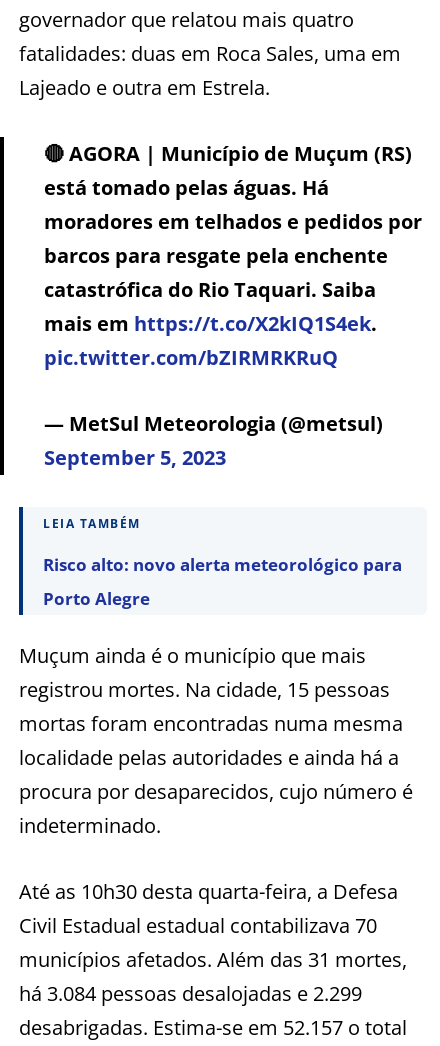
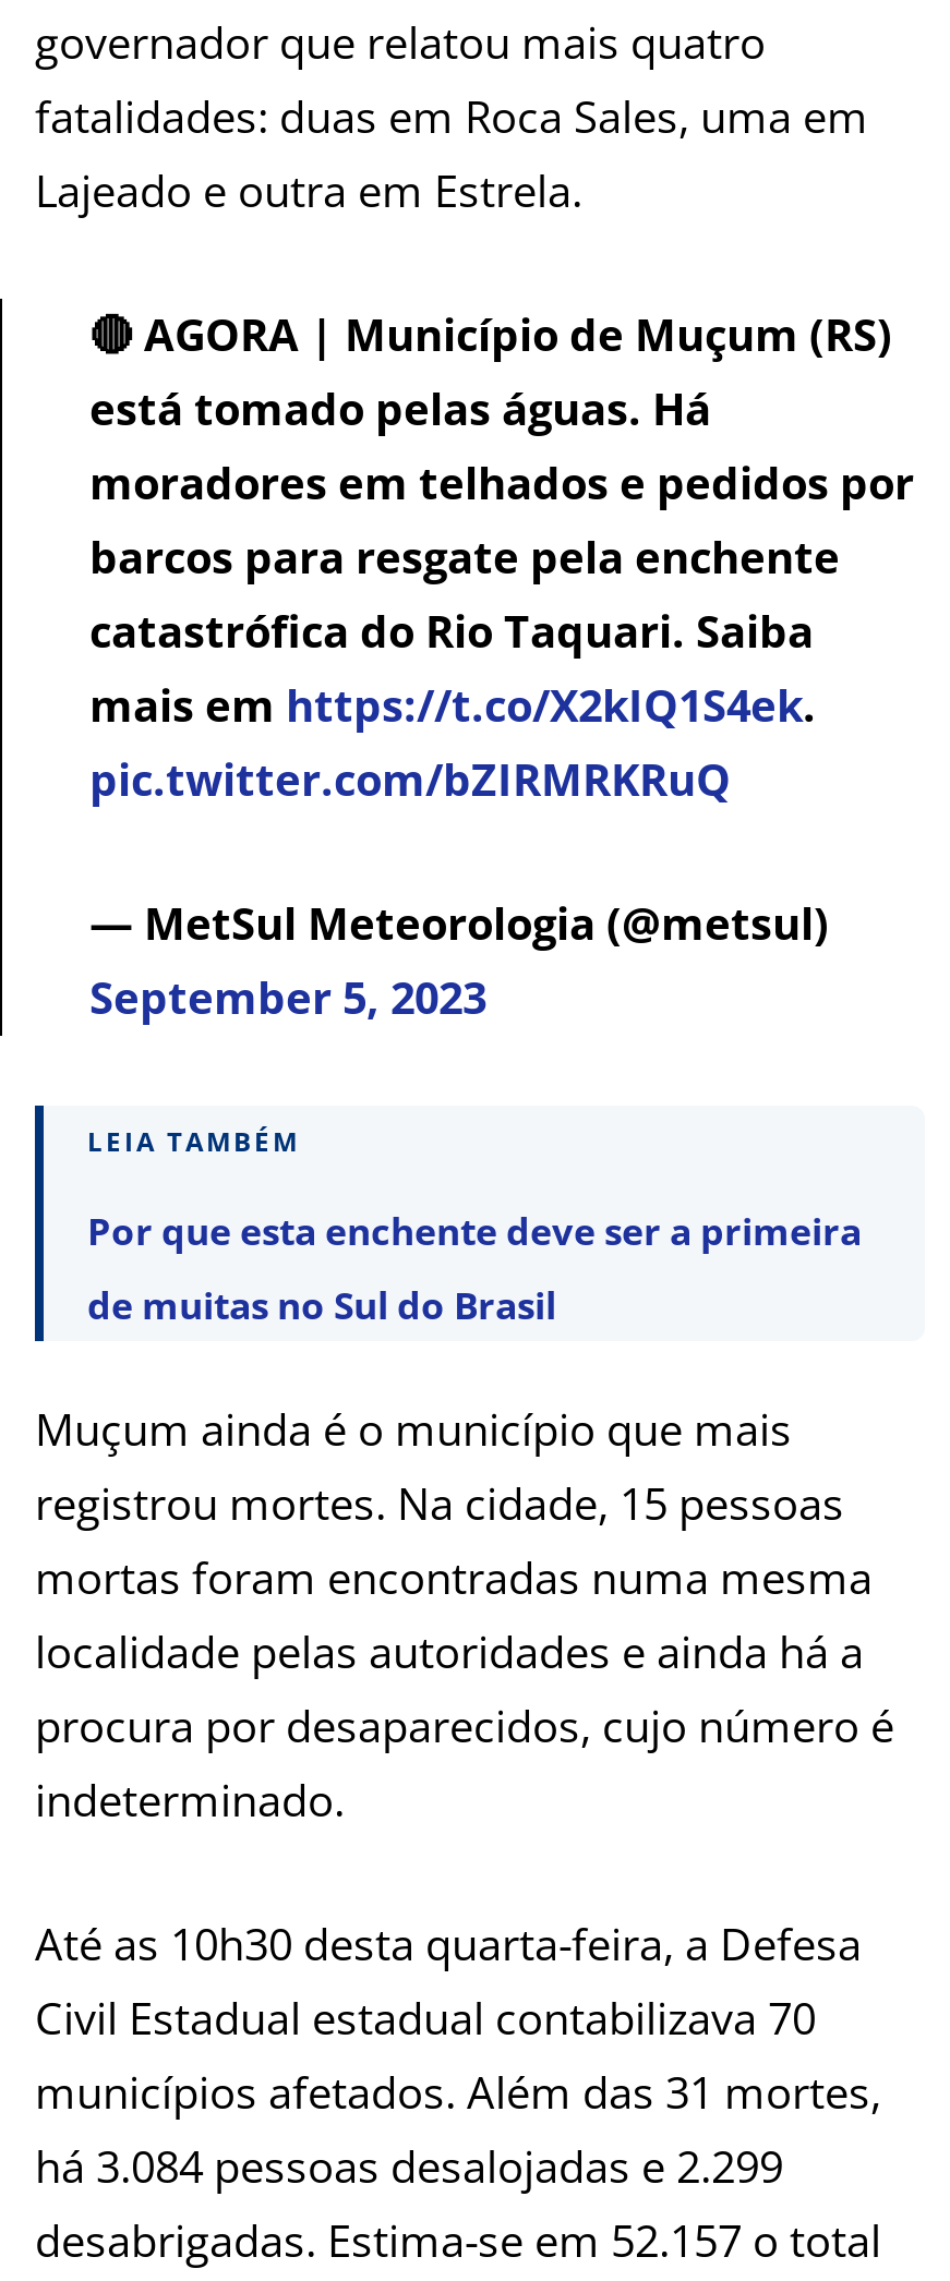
[43,553,402,576] Risco alto: novo alerta meteorológico para -> [87,1205,862,1255] Por que esta enchente deve ser a primeira
[43,587,150,610] Porto Alegre -> [87,1279,556,1330] de muitas no Sul do Brasil

